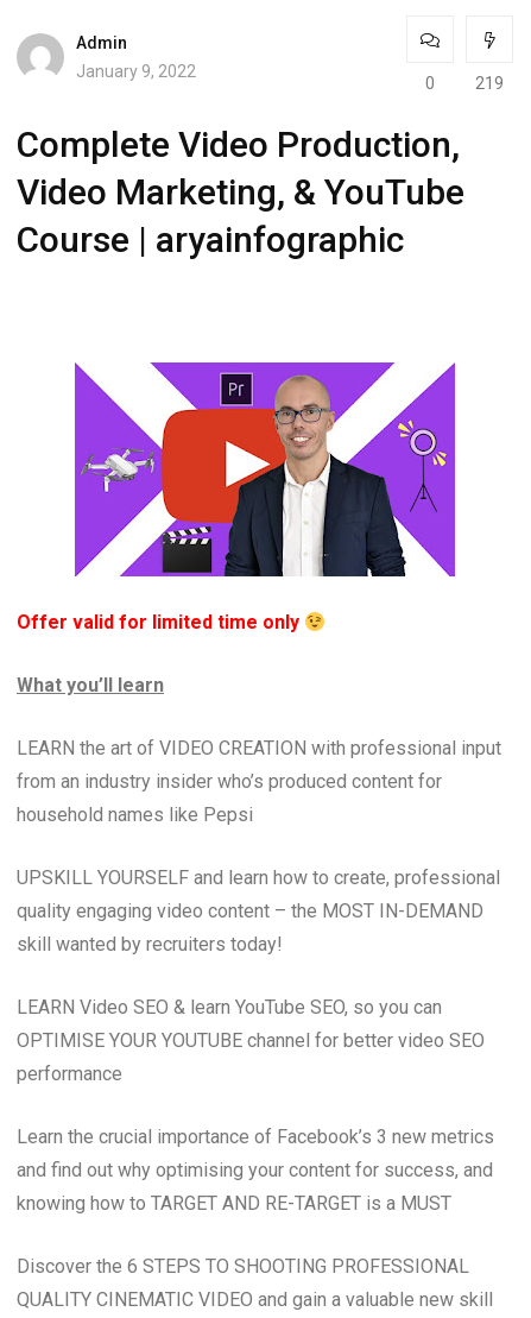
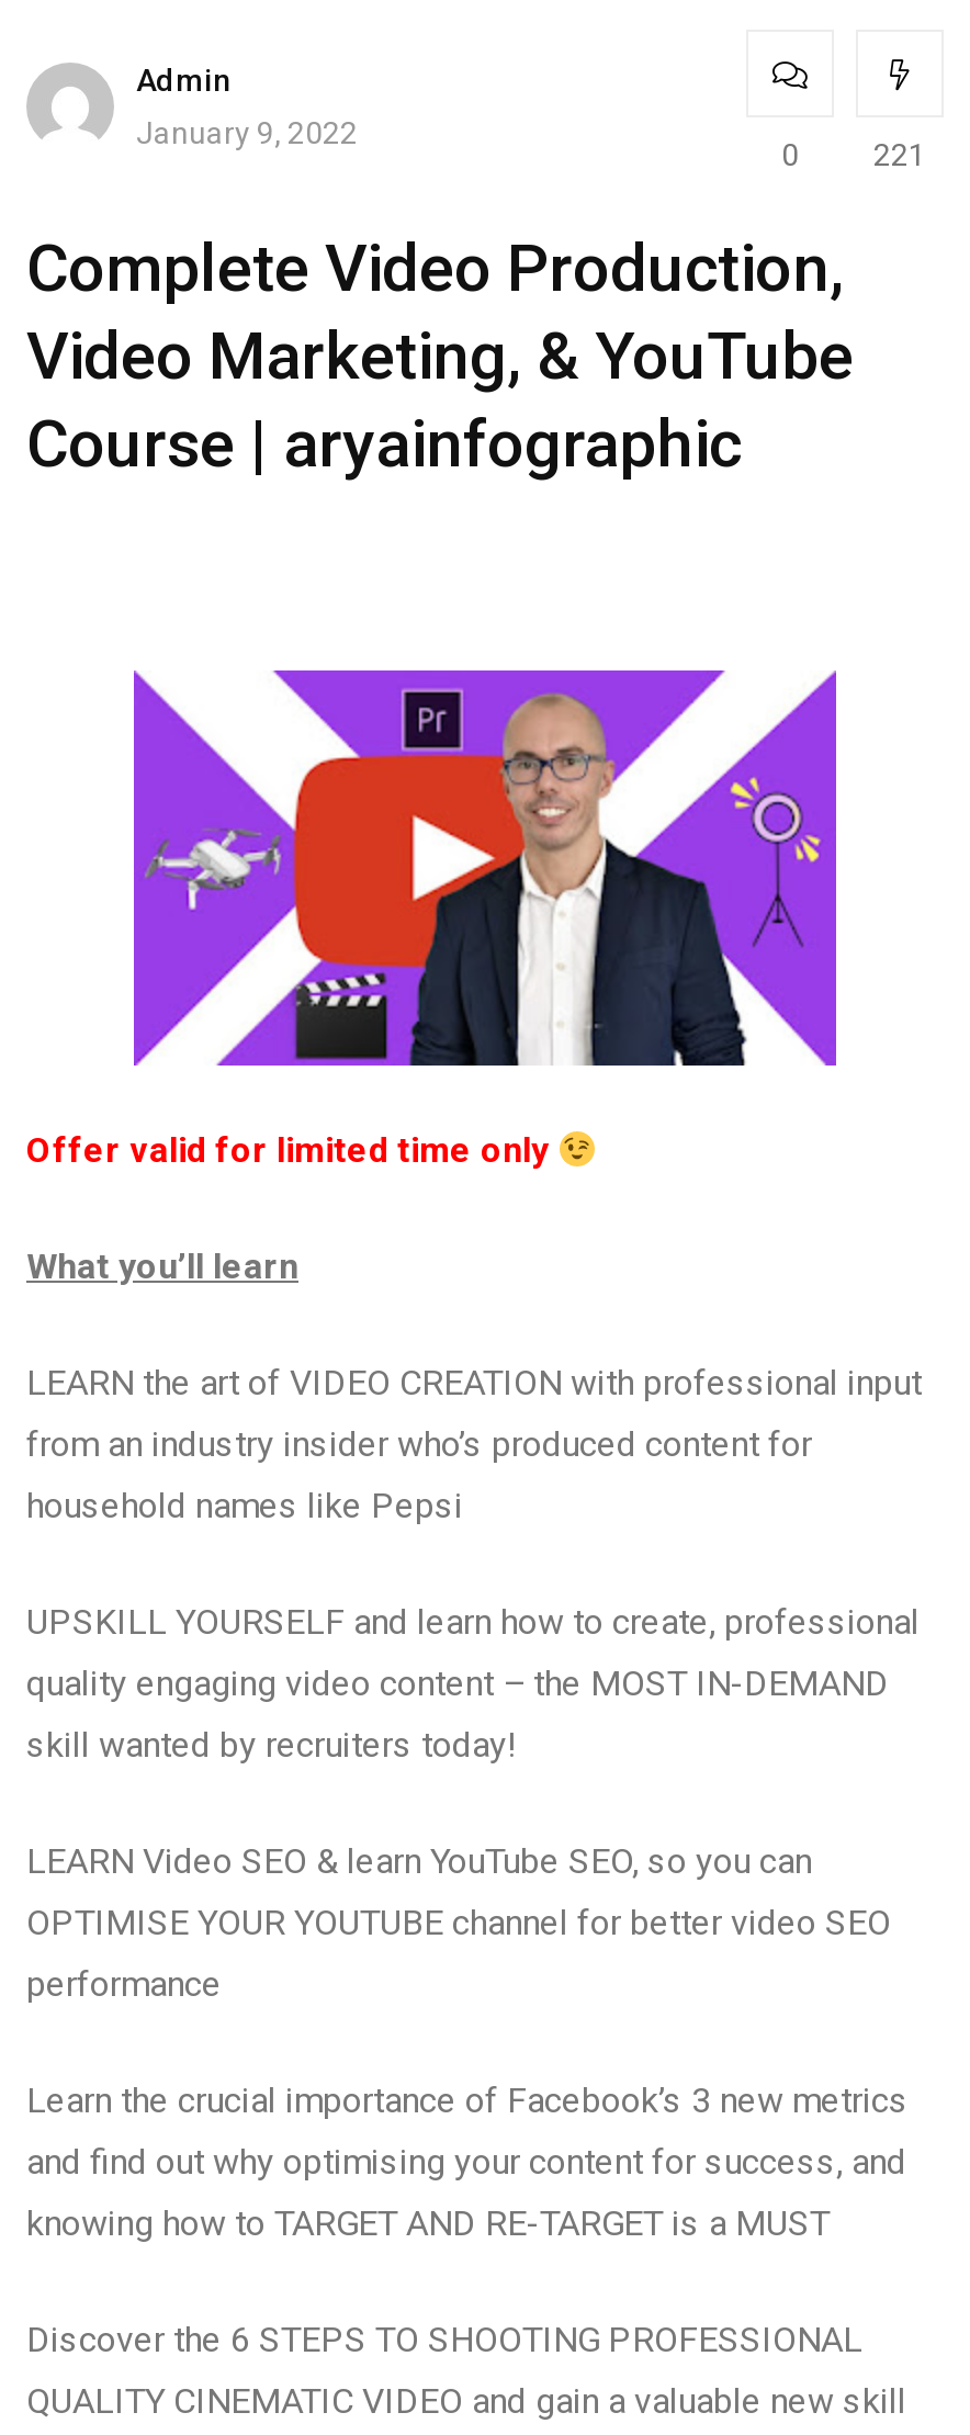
[475,74,504,93] 219 -> [873,137,926,172] 221

